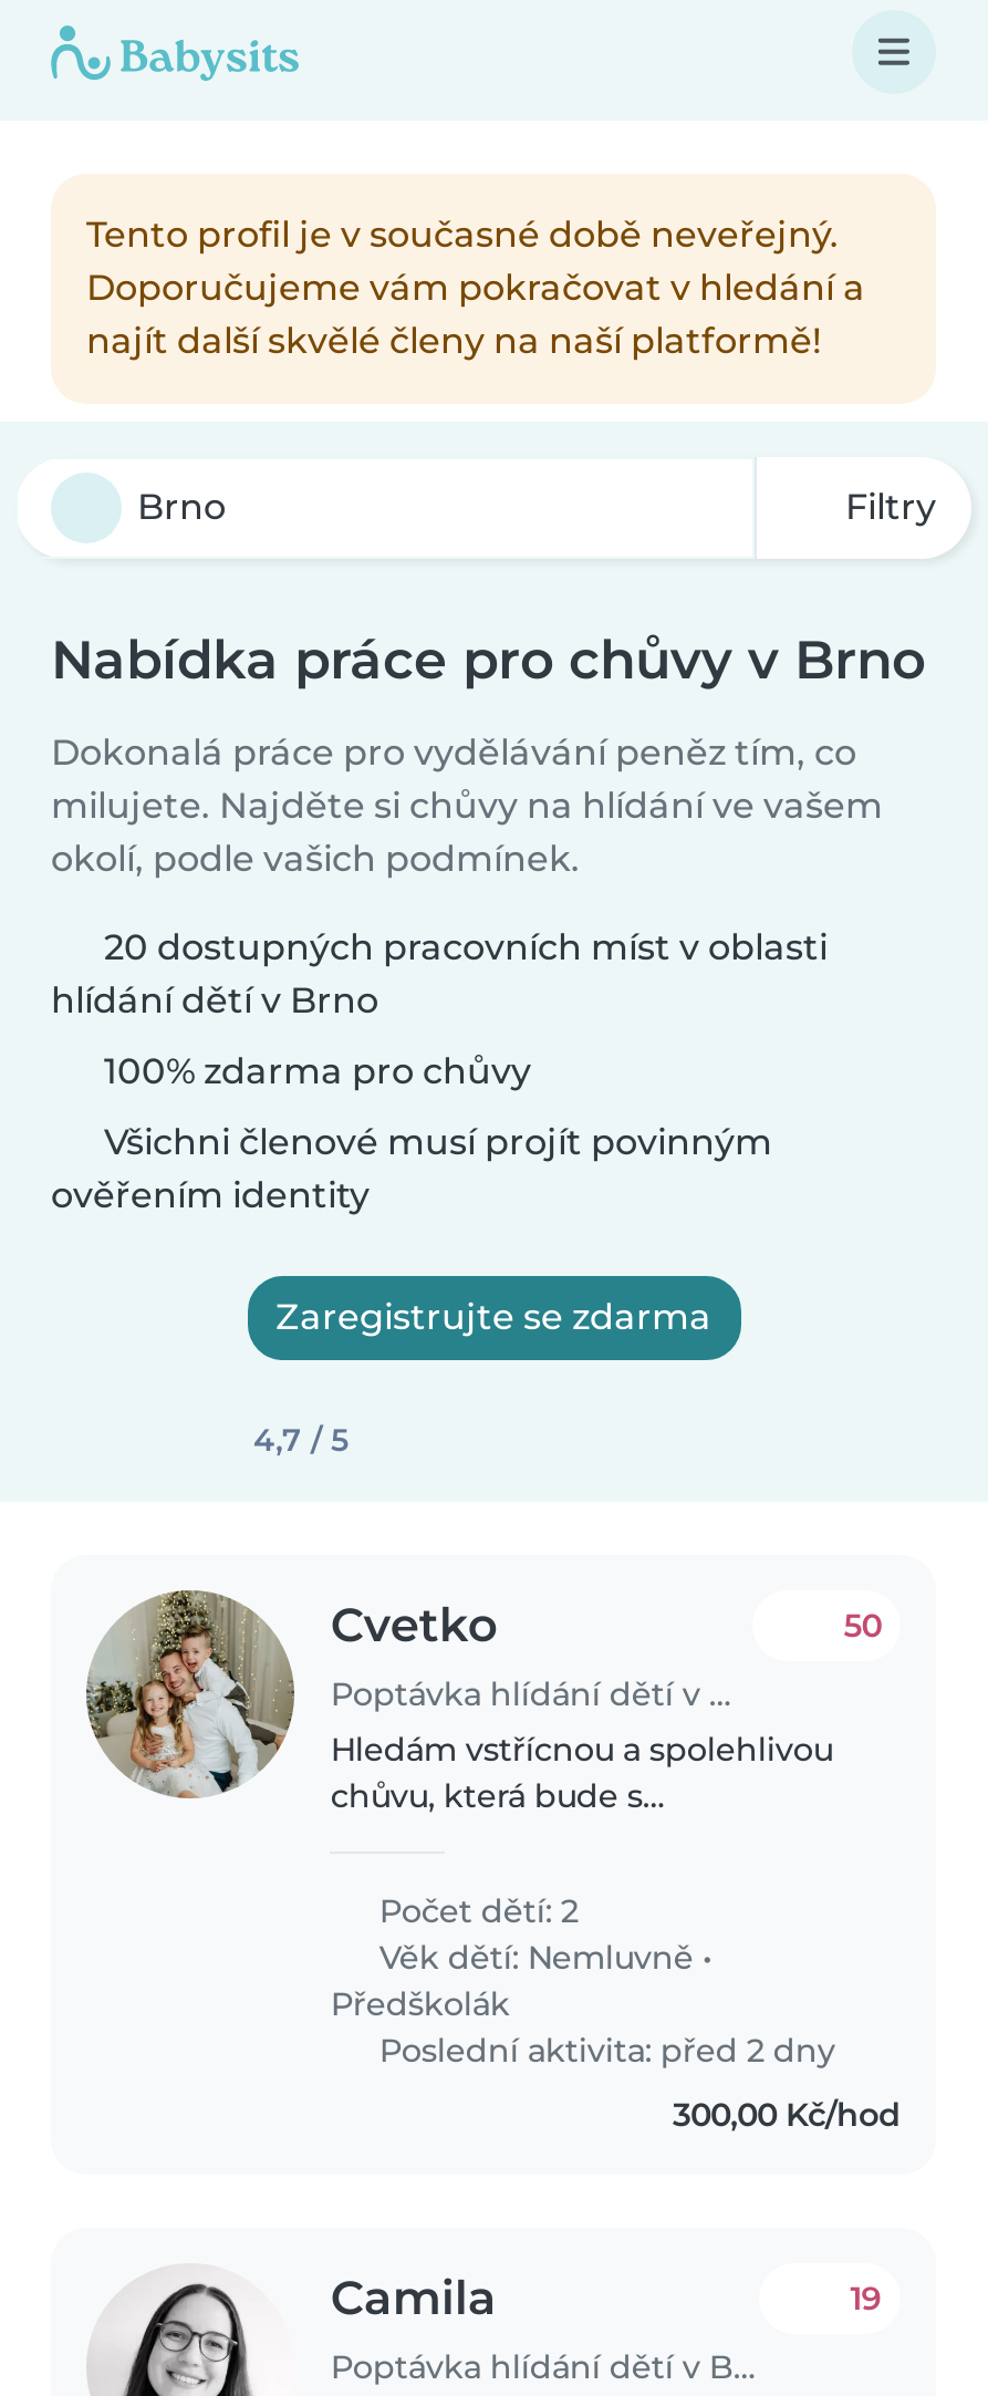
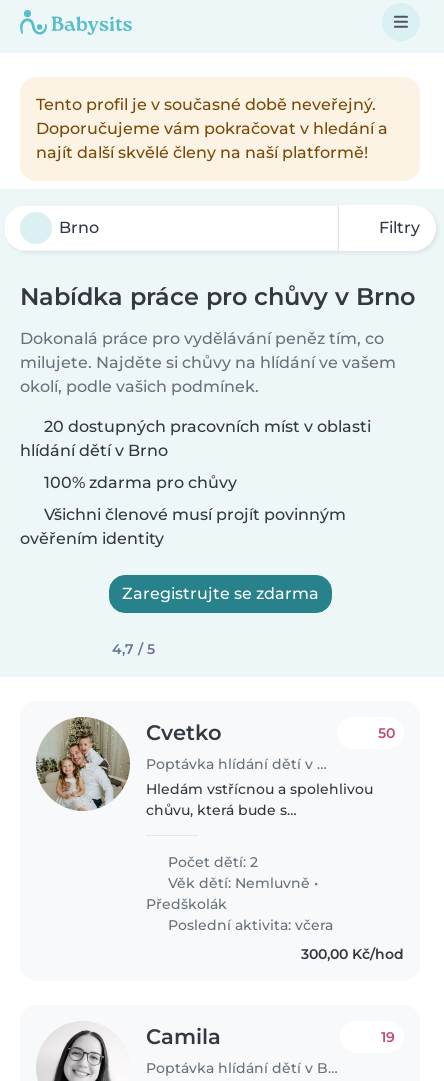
[370,2030,835,2070] Poslední aktivita: před 2 dny -> [164,916,333,934] Poslední aktivita: včera

